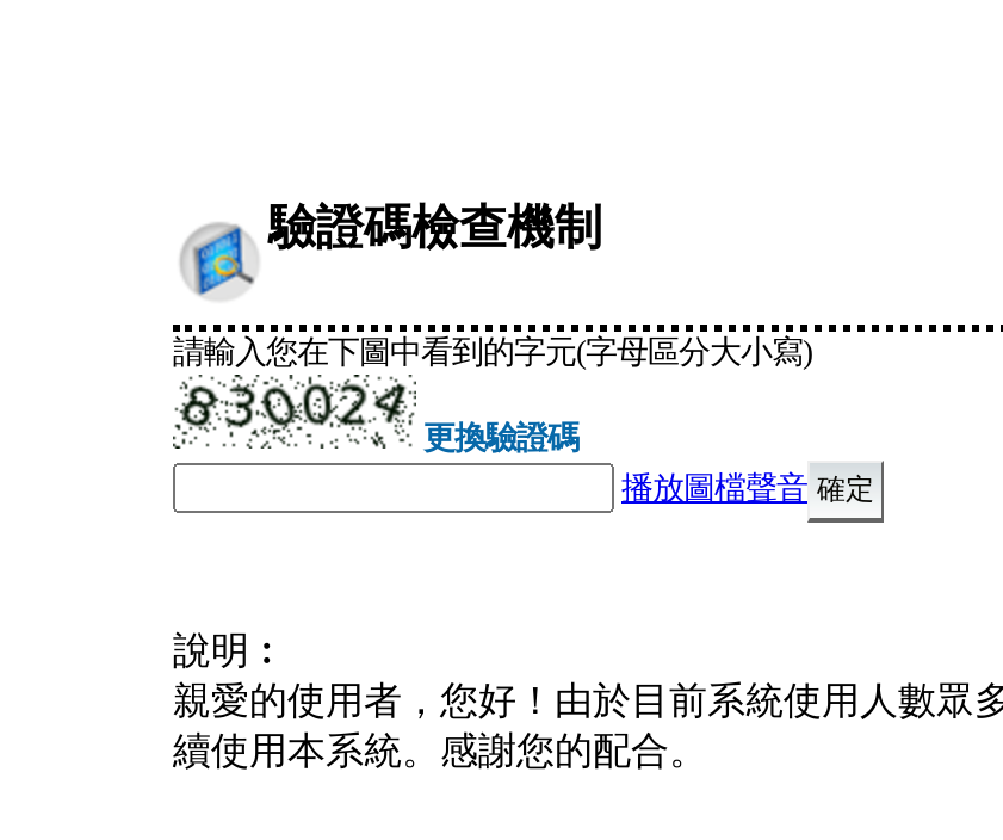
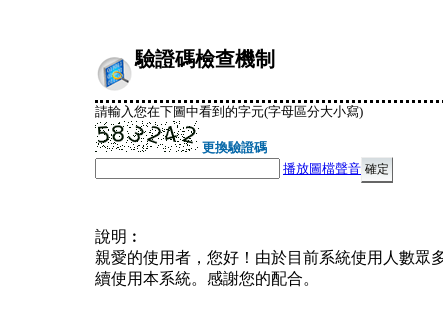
[173,375,411,451] [image] -> [94,121,196,153] [image]

